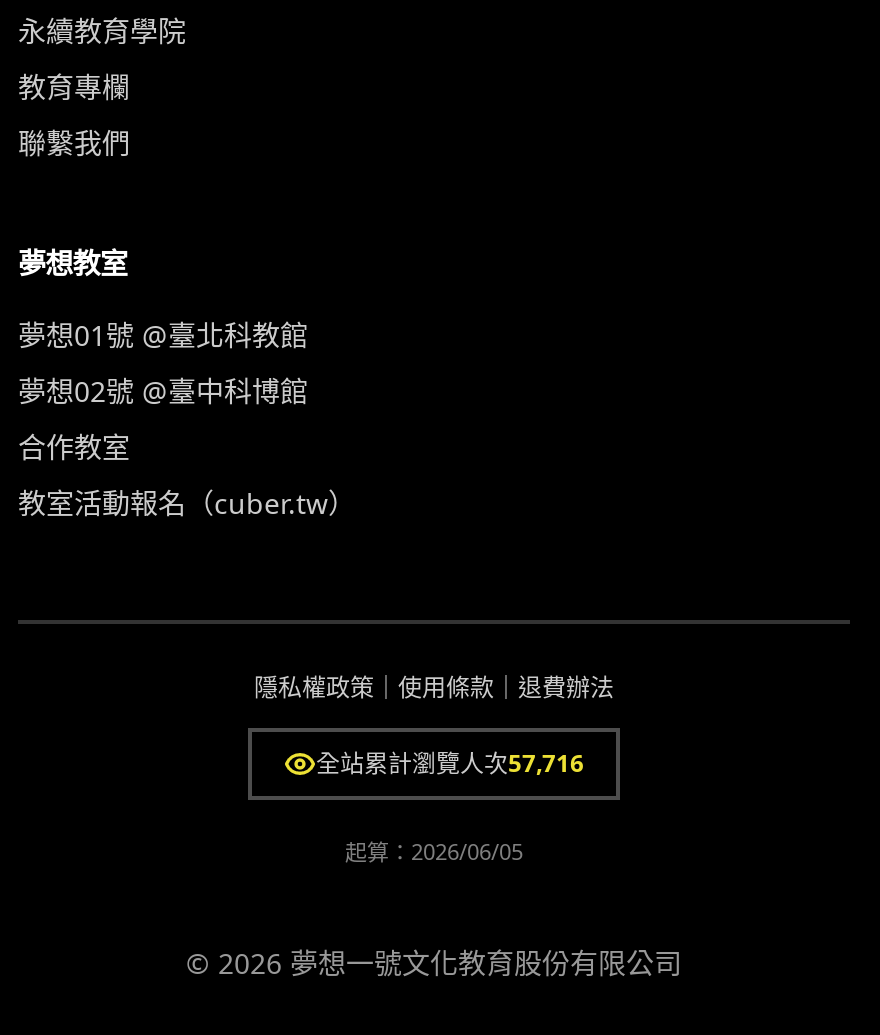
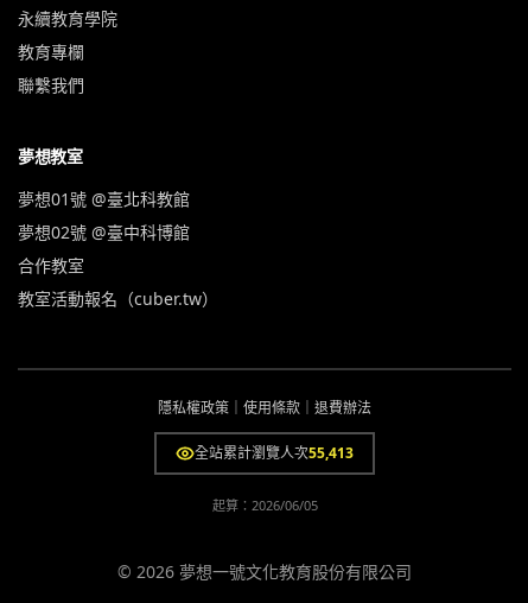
[316,746,584,780] 全站累計瀏覽人次57,716 -> [195,443,354,463] 全站累計瀏覽人次55,413

